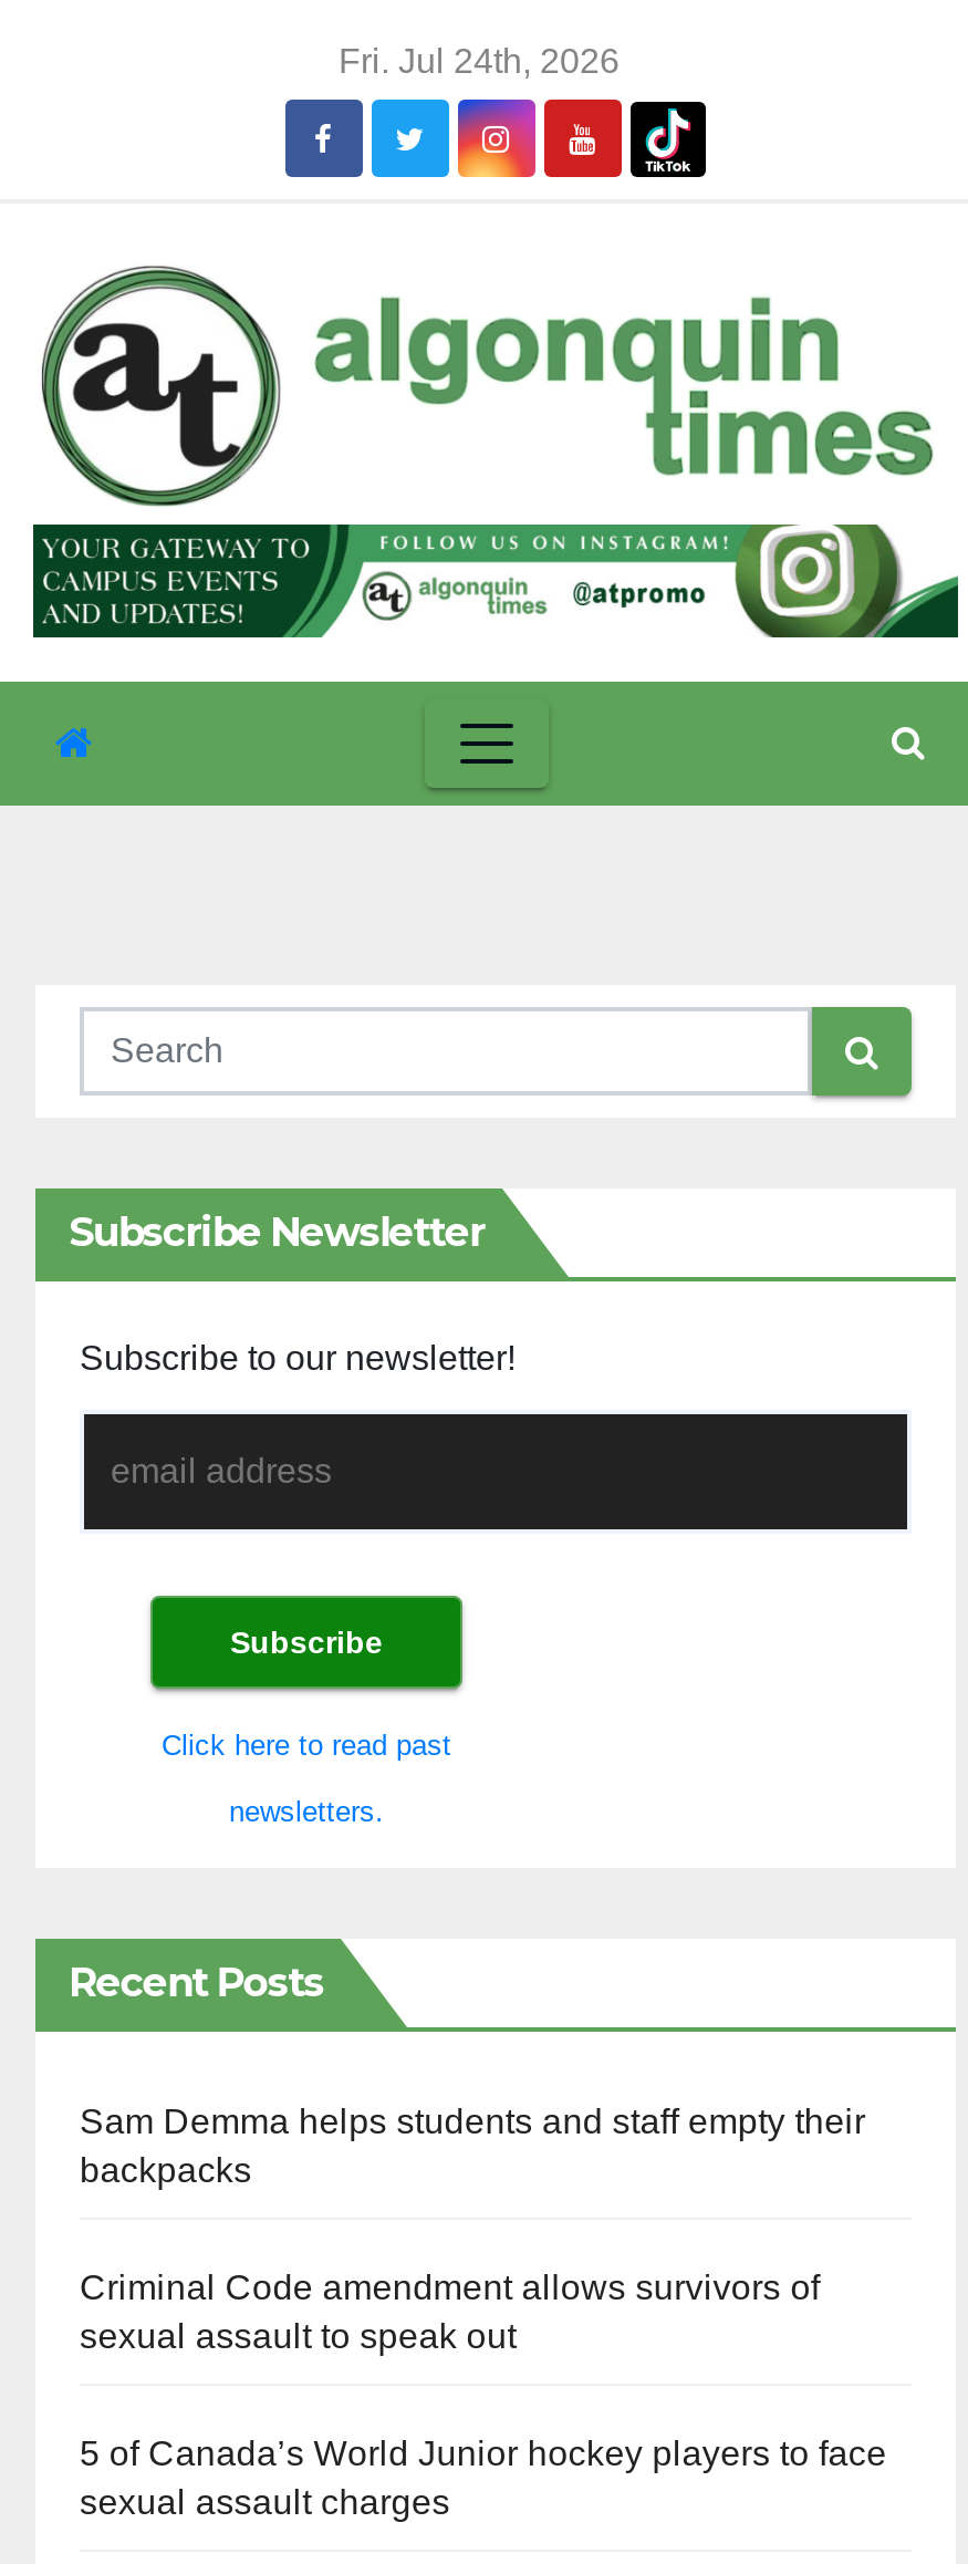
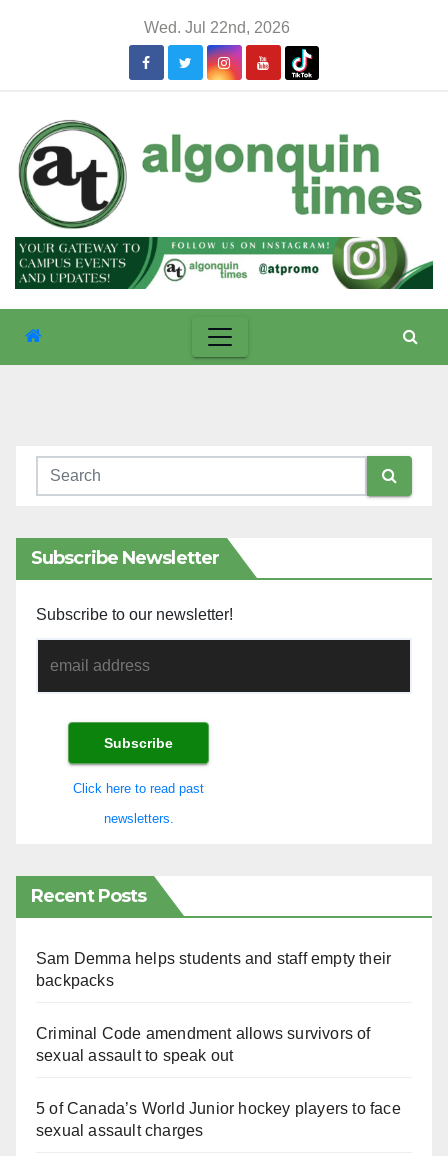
[339,42,620,80] Fri. Jul 24th, 2026 -> [143,19,289,36] Wed. Jul 22nd, 2026

